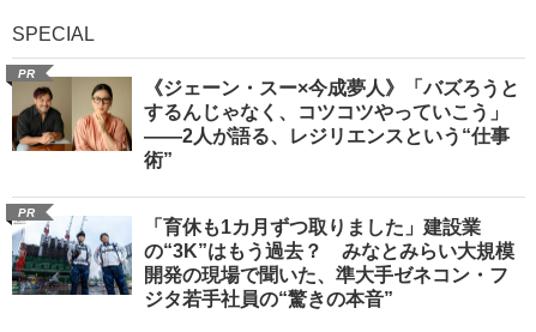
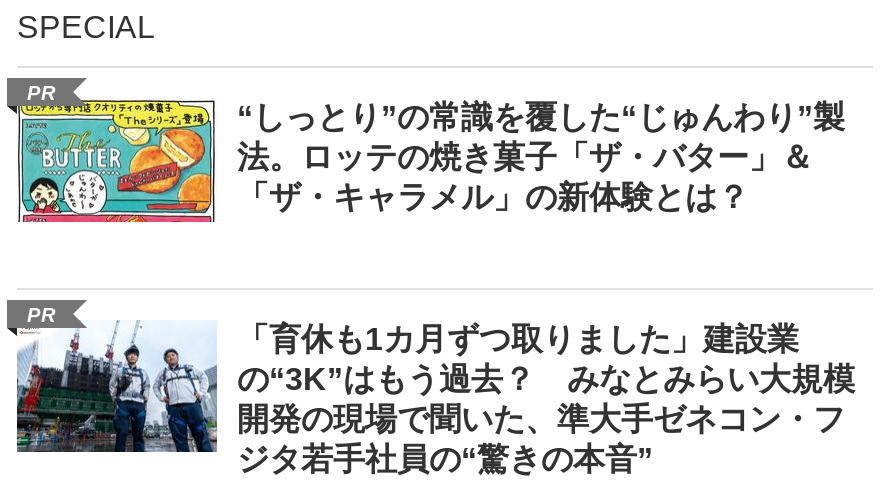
[12,77,519,170] [image] | 《ジェーン・スー×今成夢人》「バズろうと | するんじゃなく、コツコツやっていこう」 | ――2人が語る、レジリエンスという“仕事 | 術” -> [17,100,845,224] [image] | “しっとり”の常識を覆した“じゅんわり”製 | 法。ロッテの焼き菓子「ザ・バター」＆ | 「ザ・キャラメル」の新体験とは？

